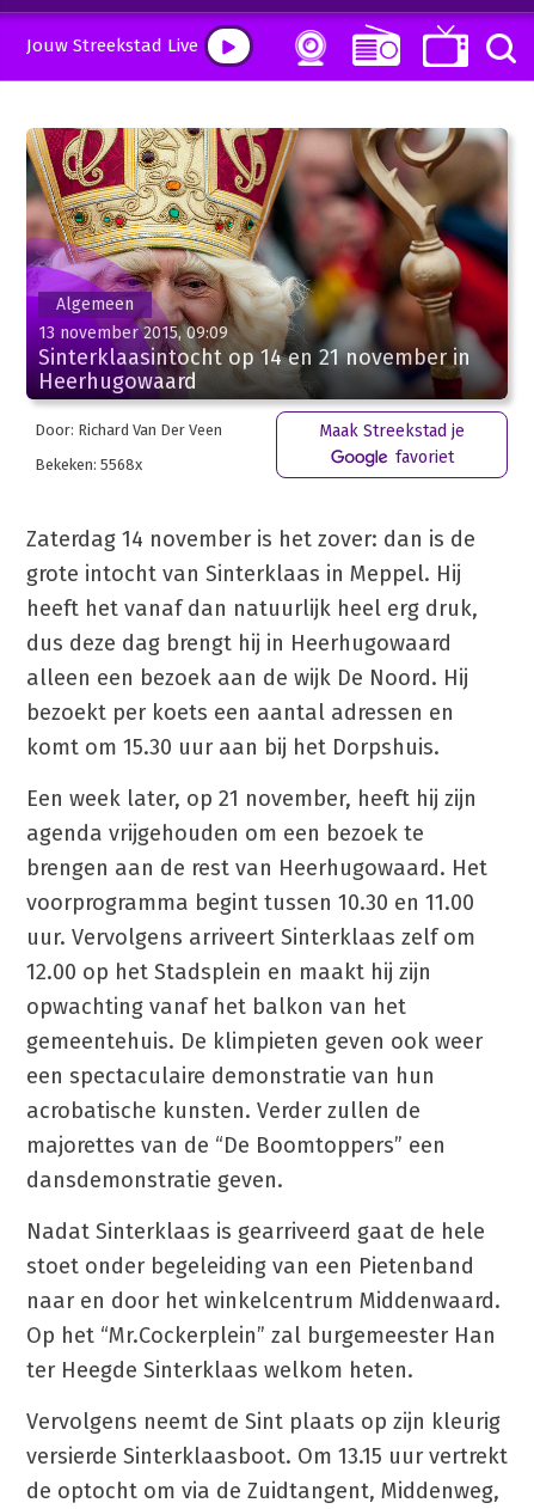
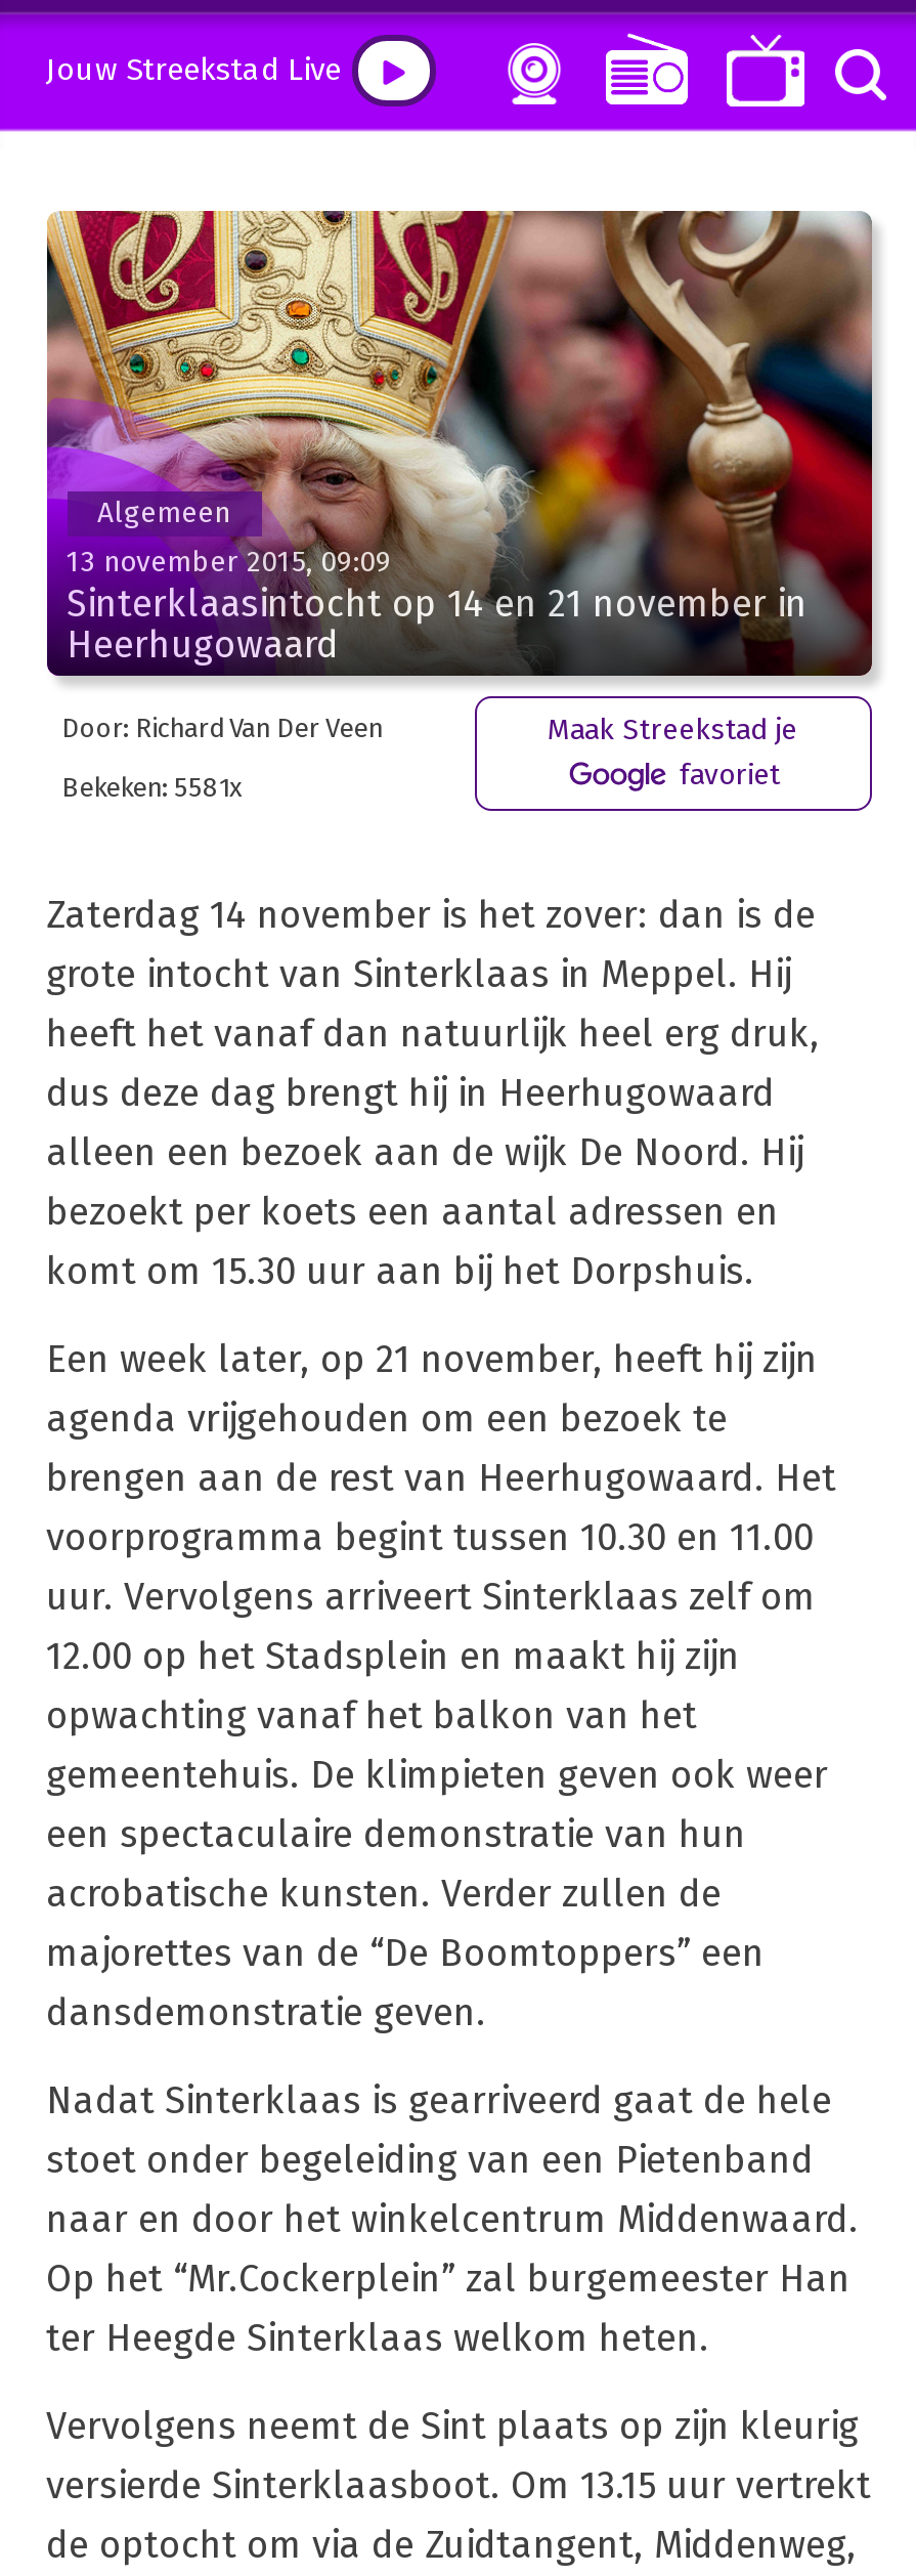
[35,455,142,473] Bekeken: 5568x -> [61,771,242,802] Bekeken: 5581x

